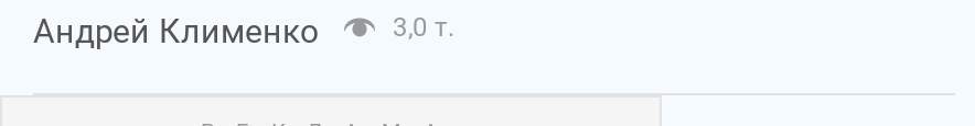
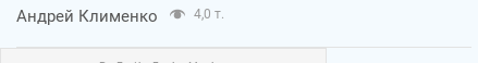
[393,13,454,43] 3,0 т. -> [194,7,224,22] 4,0 т.

